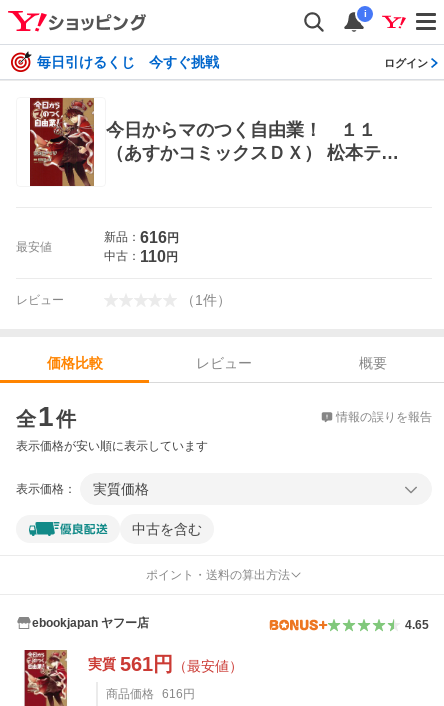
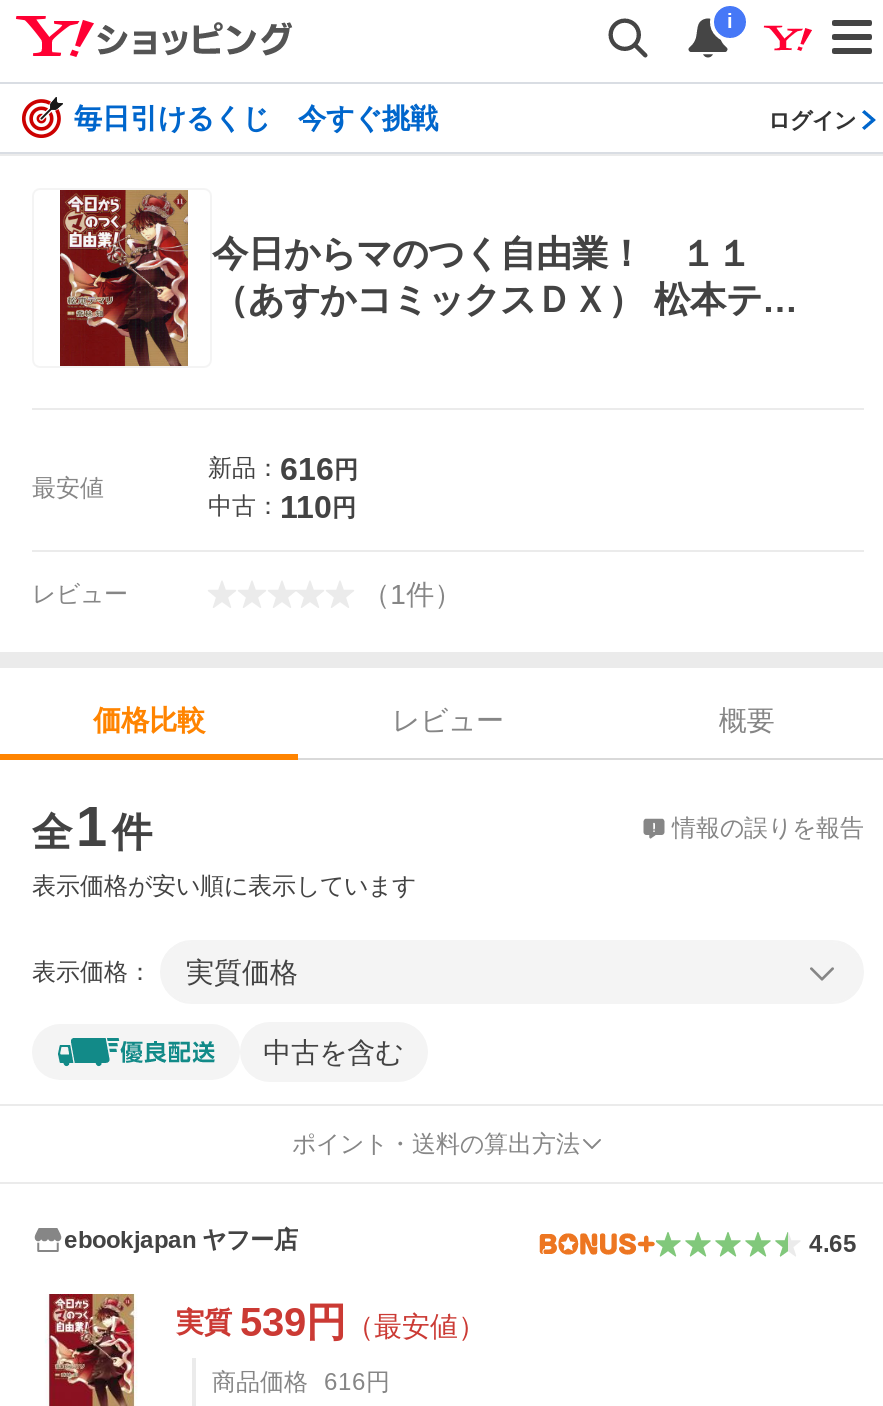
[88,653,243,675] 実質561円（最安値） -> [176,1300,486,1344] 実質539円（最安値）

